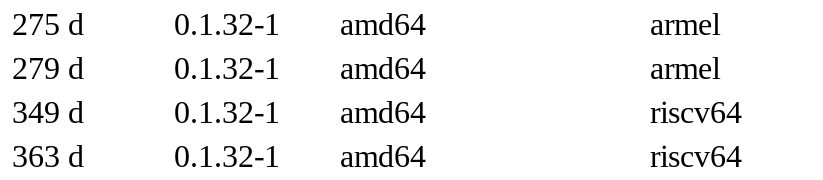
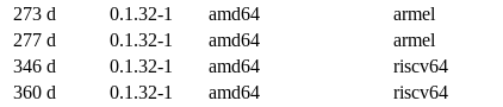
[12,7,84,41] 275 d -> [13,4,56,24] 273 d
[12,51,84,85] 279 d -> [13,30,56,50] 277 d
[12,95,84,129] 349 d -> [13,56,56,77] 346 d
[12,139,84,173] 363 d -> [13,83,56,103] 360 d

